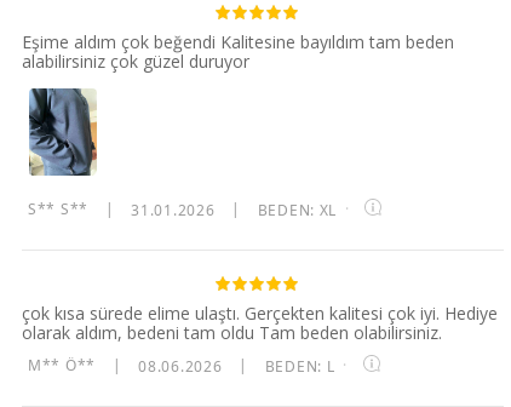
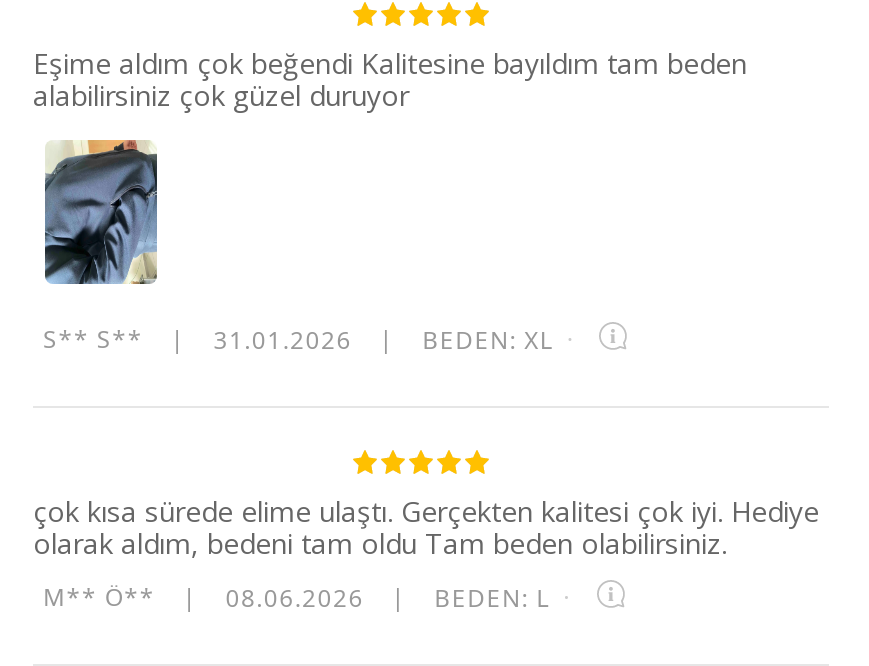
[28,87,98,177] [image] -> [43,138,159,286] [image]

